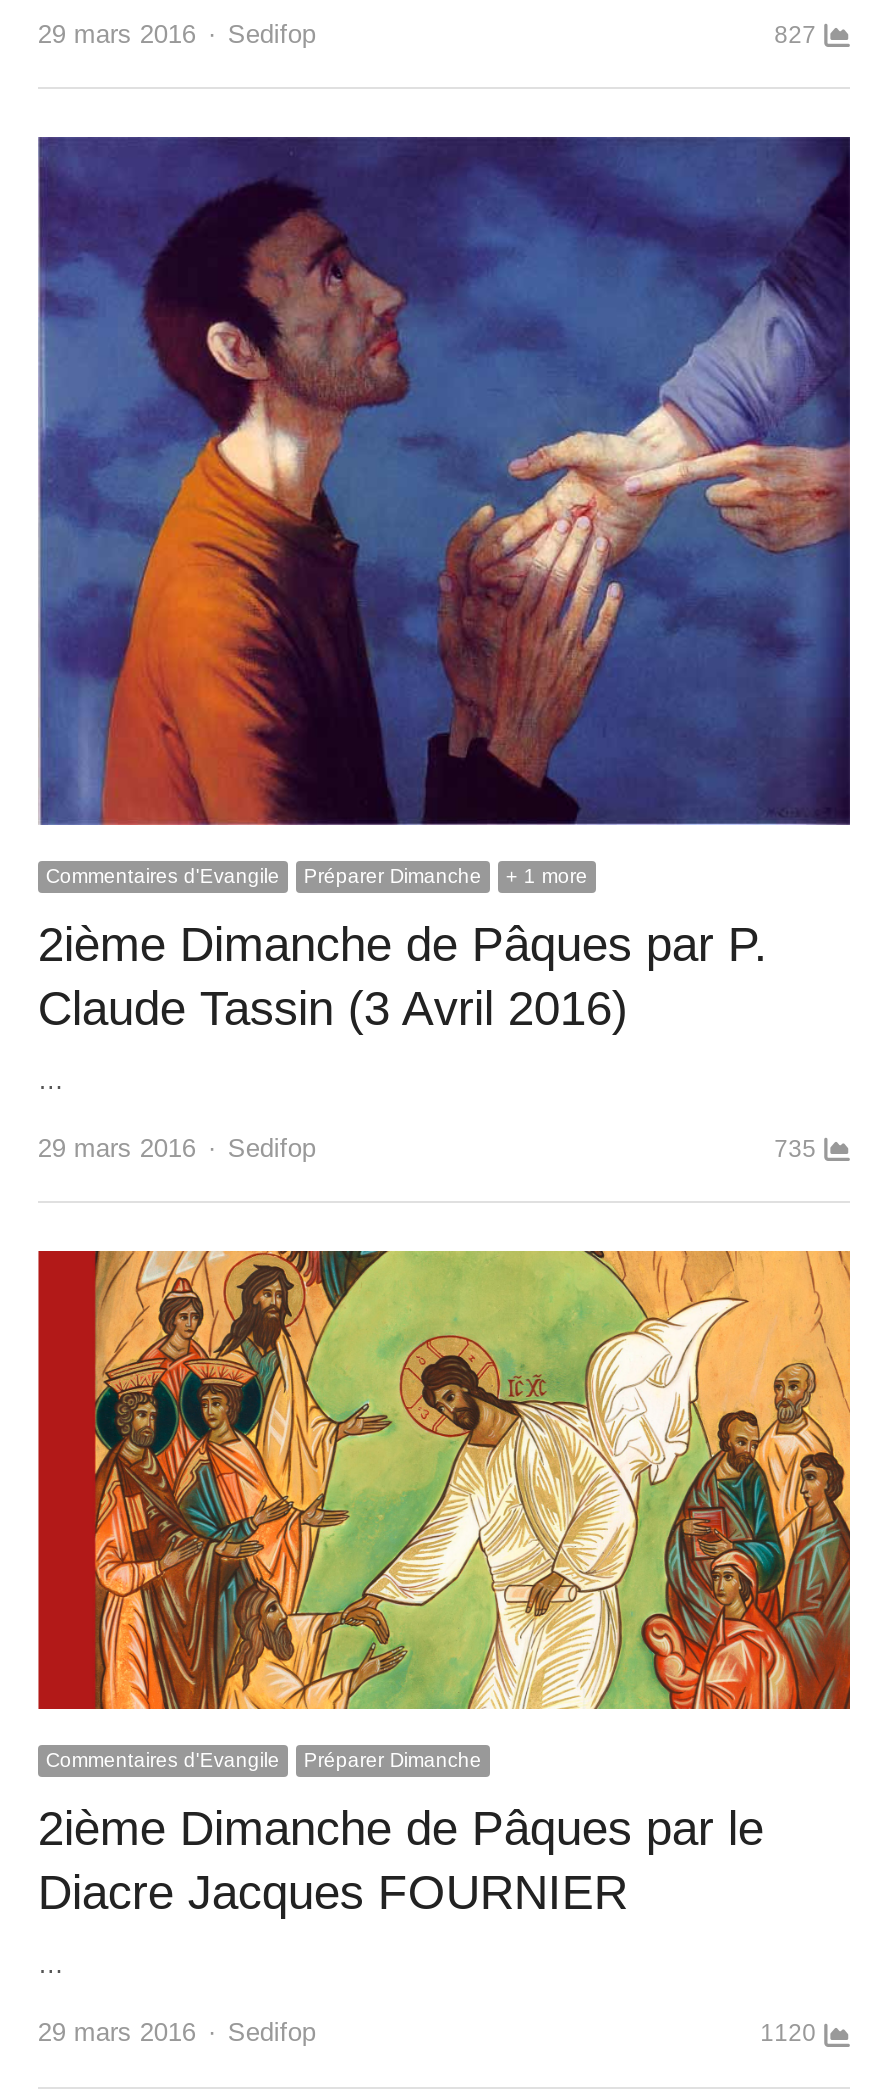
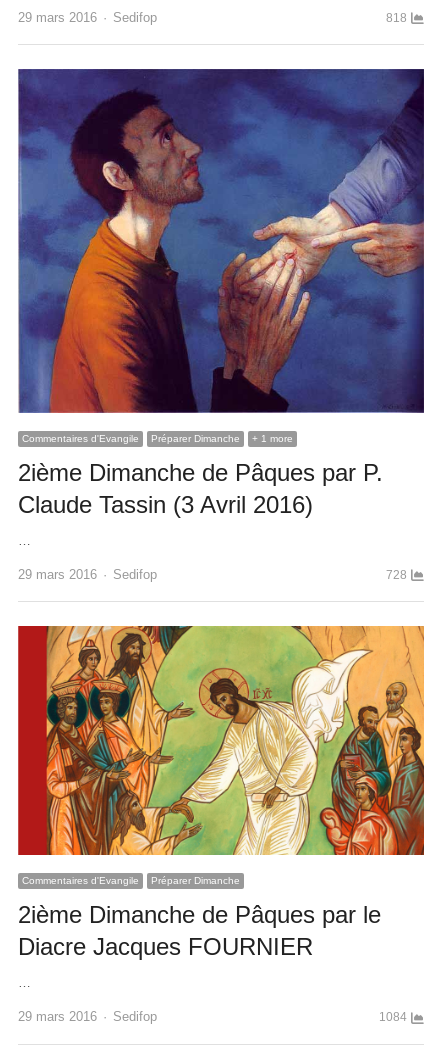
[774,20,816,48] 827 -> [386,11,407,25] 818
[774,1134,816,1162] 735 -> [386,568,407,582] 728
[760,2019,816,2047] 1120 -> [379,1010,407,1024] 1084

